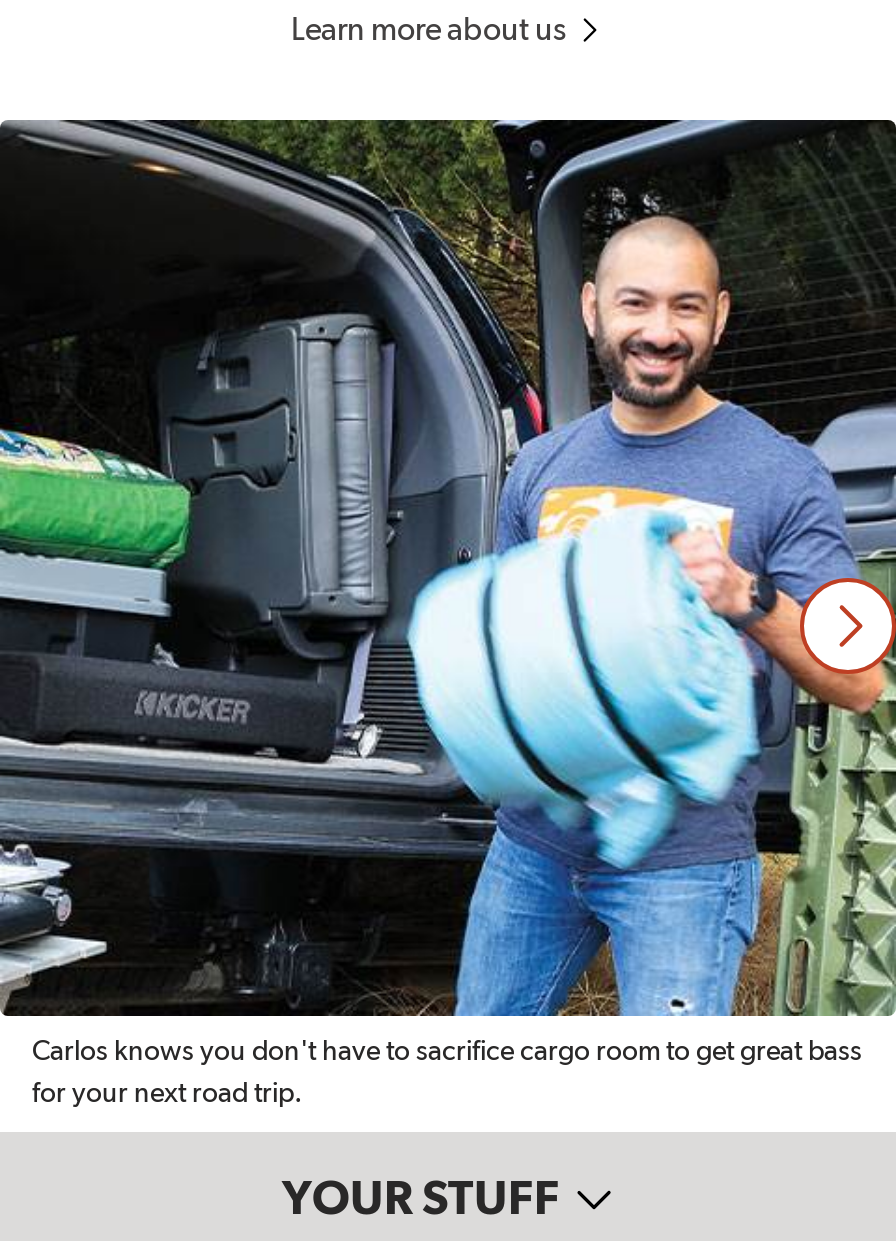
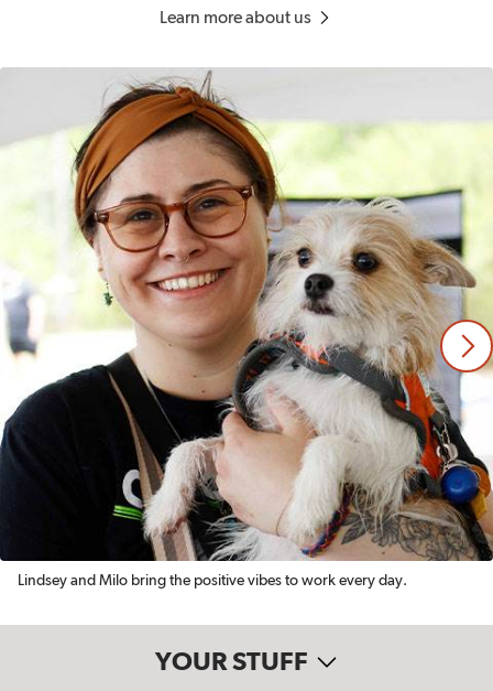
[6,118,890,1108] [image] | Carlos knows you don't have to sacrifice cargo room to get great bass | for your next road trip. -> [3,67,490,589] [image] | Lindsey and Milo bring the positive vibes to work every day.

